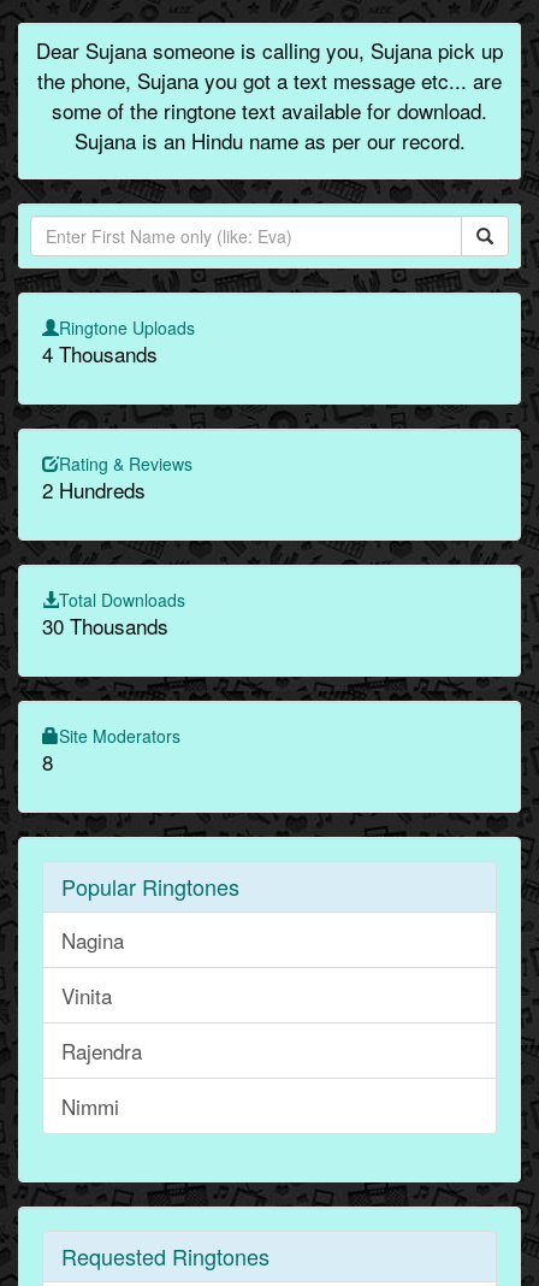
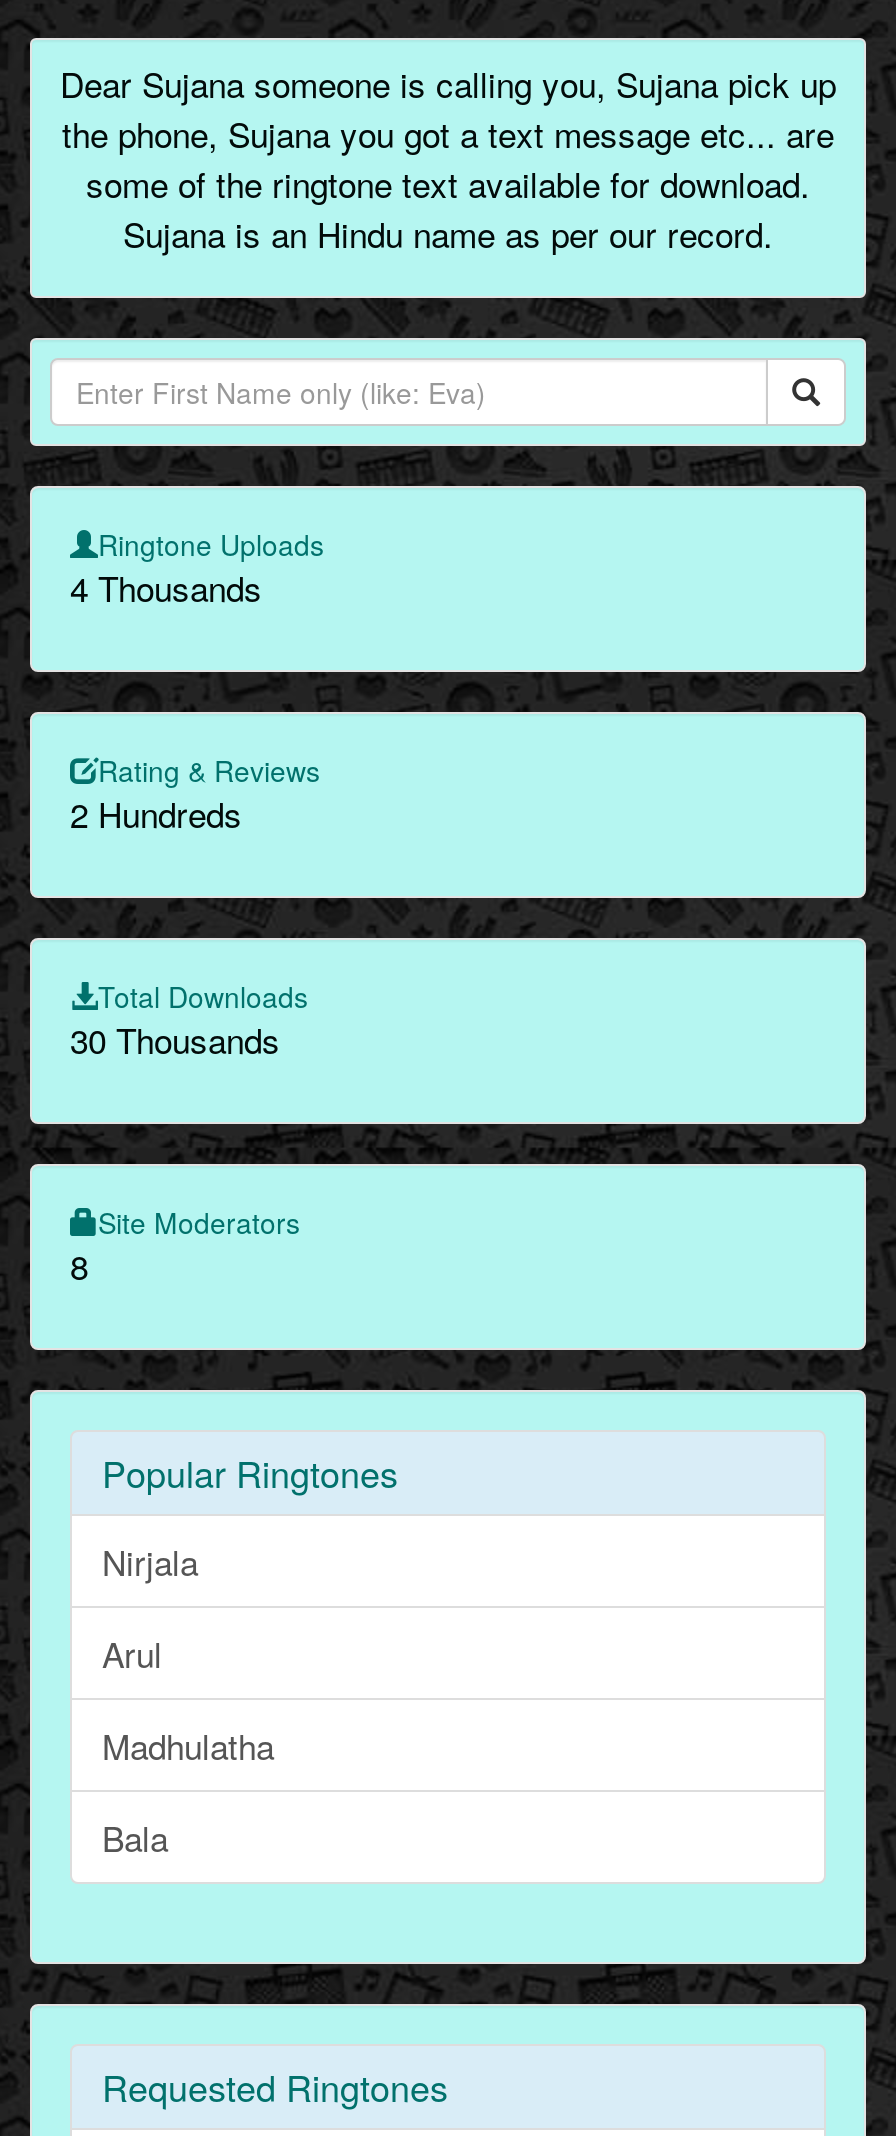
[61,925,124,955] Nagina -> [102,1536,198,1586] Nirjala
[61,980,112,1010] Vinita -> [102,1628,162,1678] Arul
[61,1035,142,1065] Rajendra -> [102,1720,274,1770] Madhulatha
[61,1091,119,1121] Nimmi -> [102,1812,168,1862] Bala

